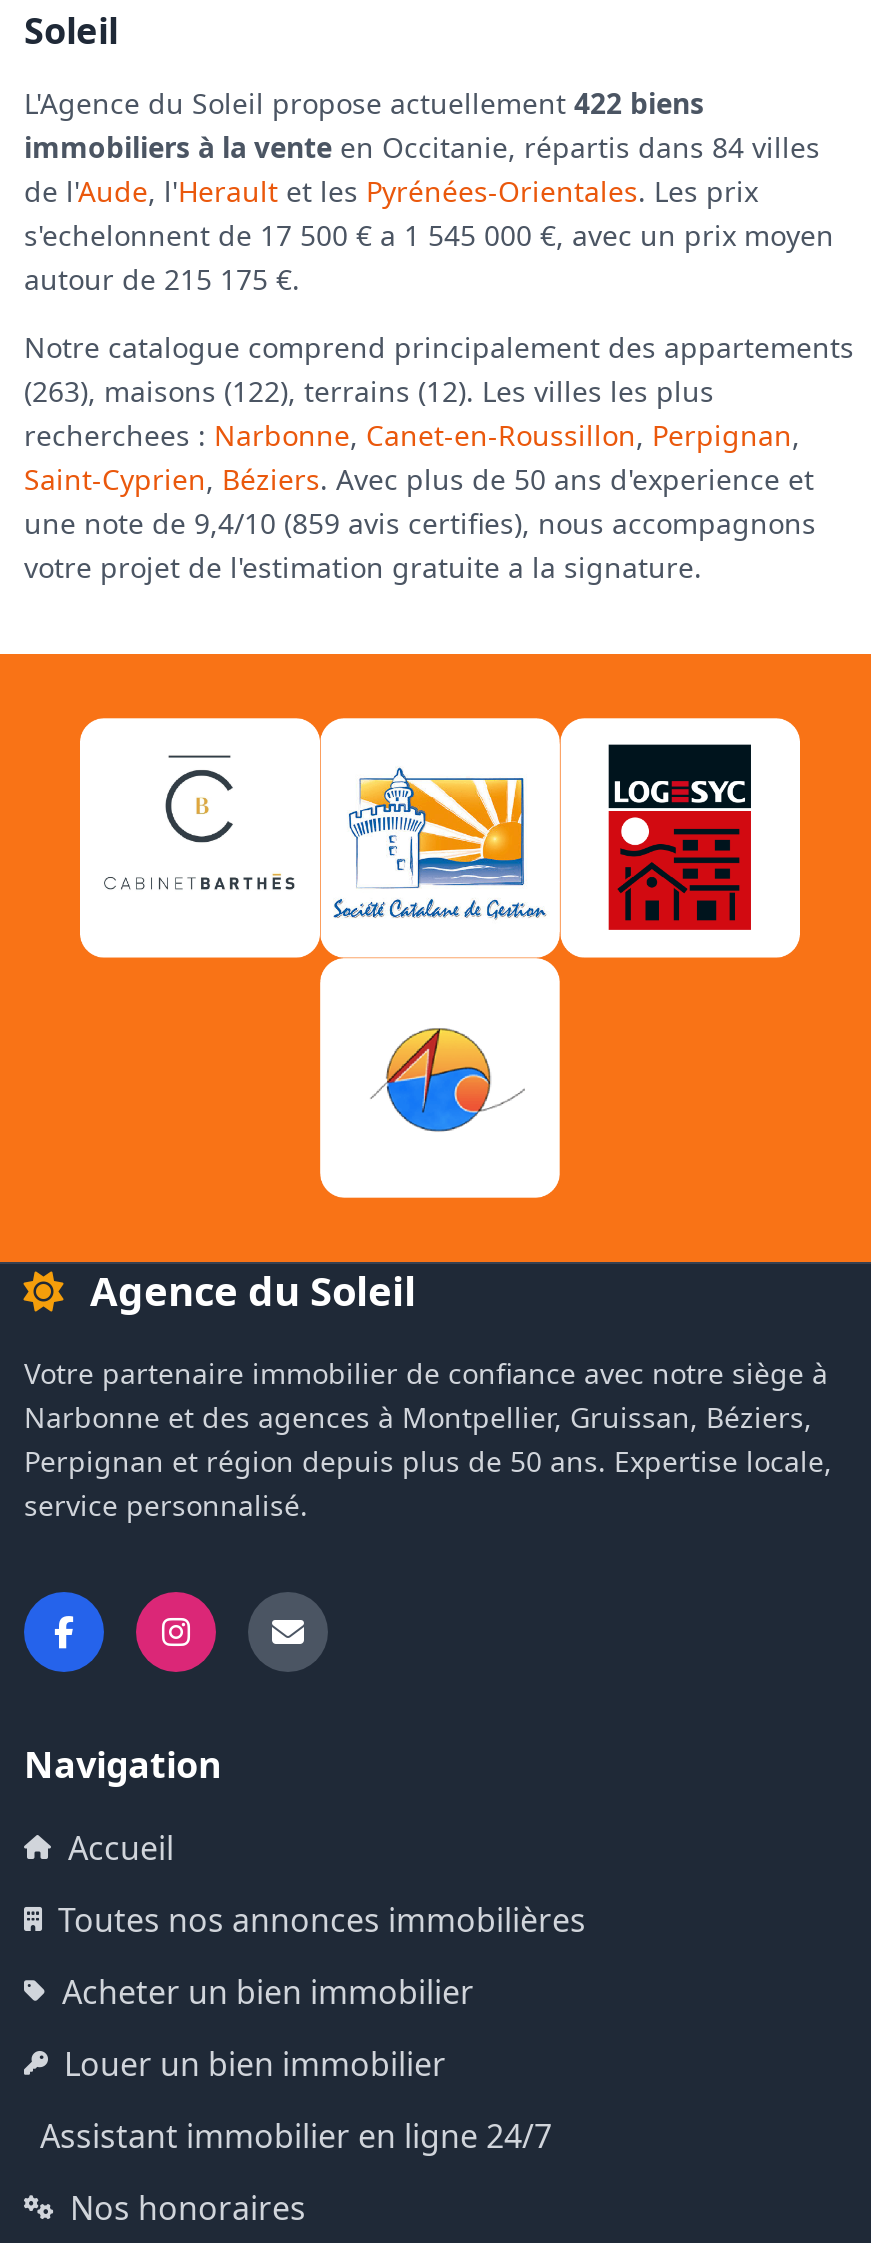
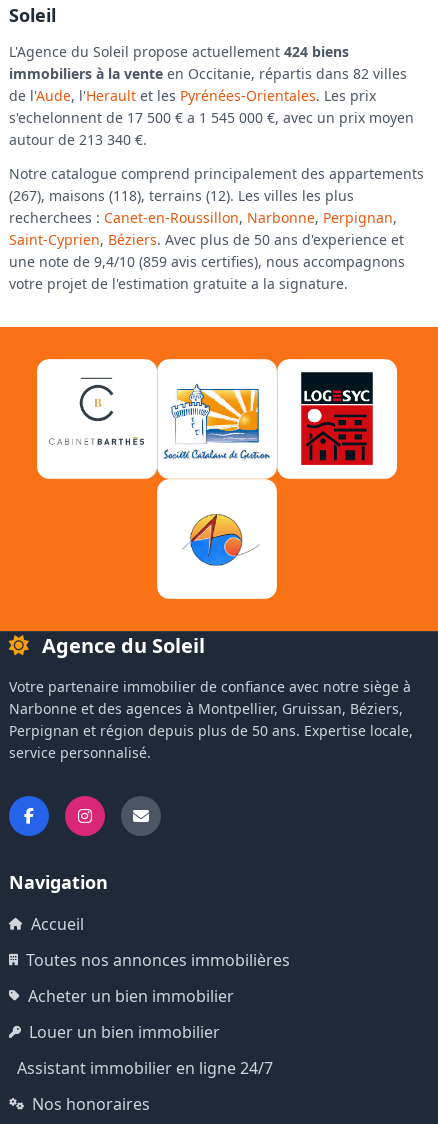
[24,84,704,122] L'Agence du Soleil propose actuellement 422 biens -> [9,42,349,61] L'Agence du Soleil propose actuellement 424 biens
[24,128,820,166] immobiliers à la vente en Occitanie, répartis dans 84 villes -> [9,64,407,83] immobiliers à la vente en Occitanie, répartis dans 82 villes
[24,260,300,298] autour de 215 175 €. -> [9,130,147,149] autour de 213 340 €.
[24,372,714,410] (263), maisons (122), terrains (12). Les villes les plus -> [9,186,354,205] (267), maisons (118), terrains (12). Les villes les plus
[24,416,800,454] recherchees : Narbonne, Canet-en-Roussillon, Perpignan, -> [9,208,397,227] recherchees : Canet-en-Roussillon, Narbonne, Perpignan,

